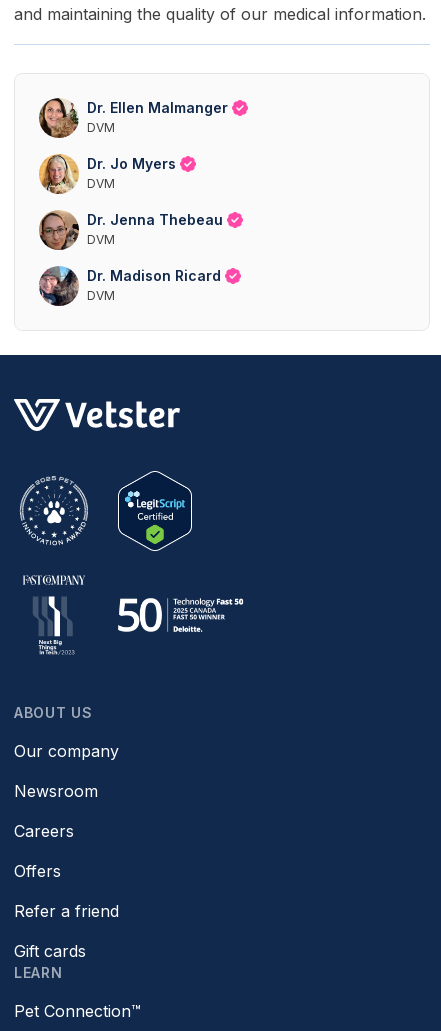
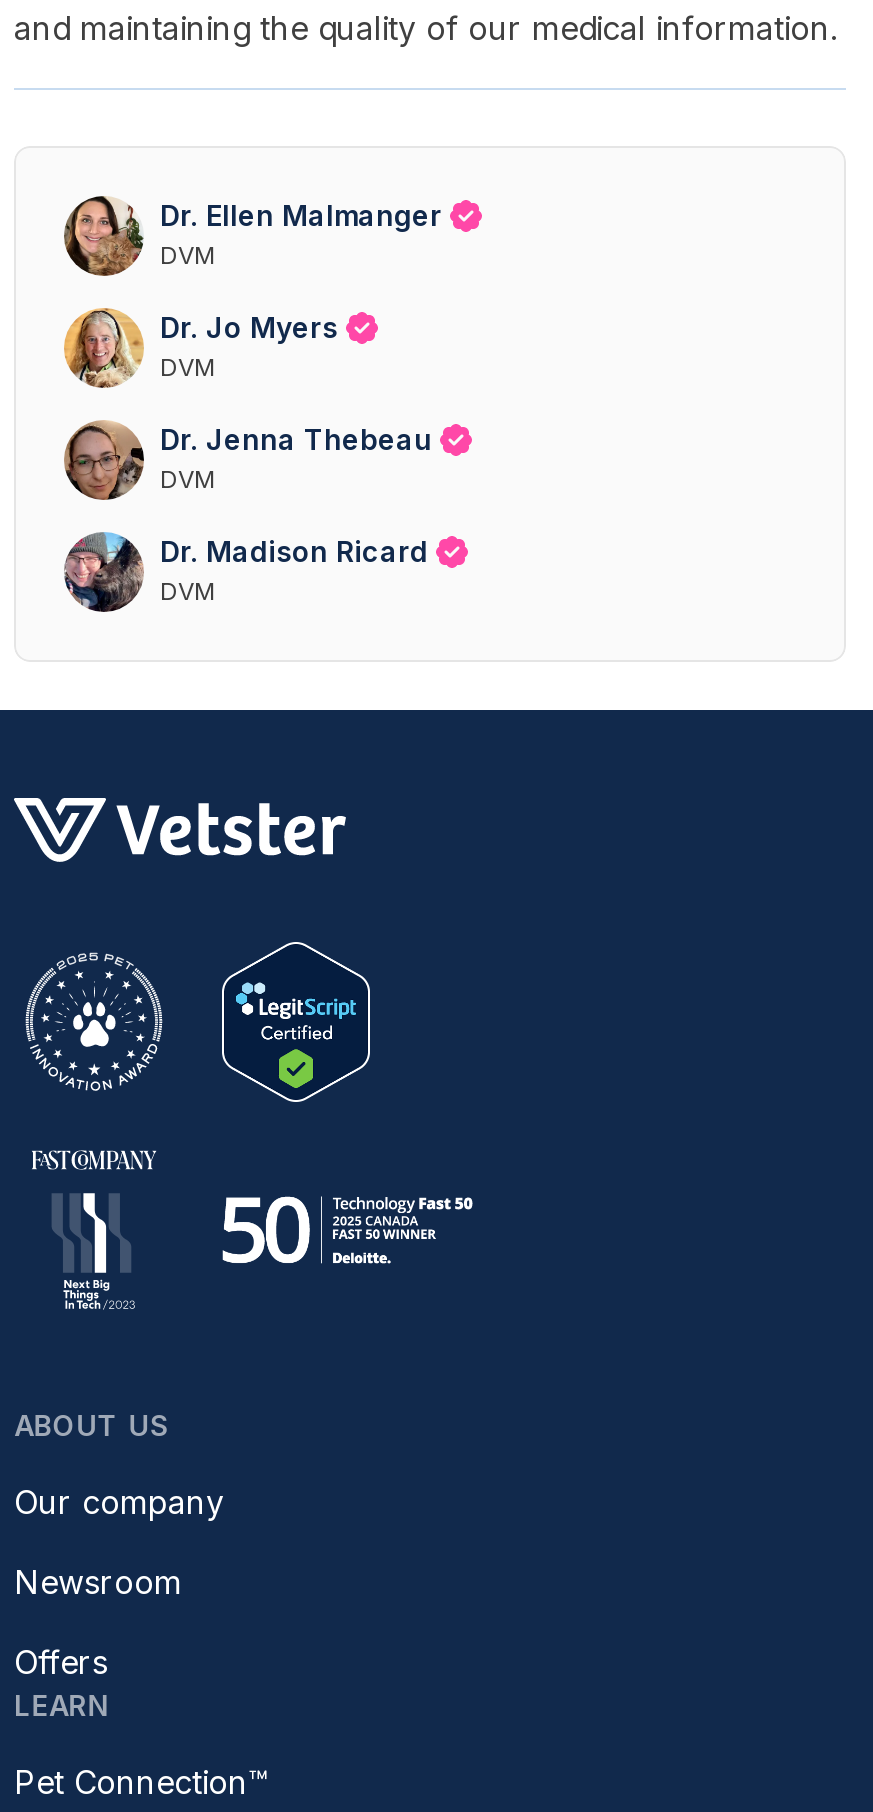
[14,821,74,841] Careers -> none
[14,901,119,961] Refer a friend | Gift cards -> none

